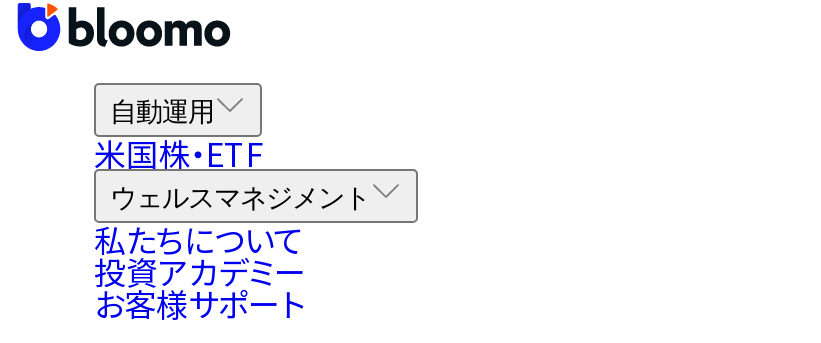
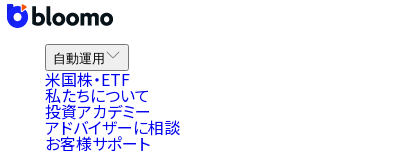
[110,183,370,213] ウェルスマネジメント -> none
moved [94,215,306,295] -> [45,83,151,123]: 私たちについて | 投資アカデミー
none -> [45,115,180,139] アドバイザーに相談

